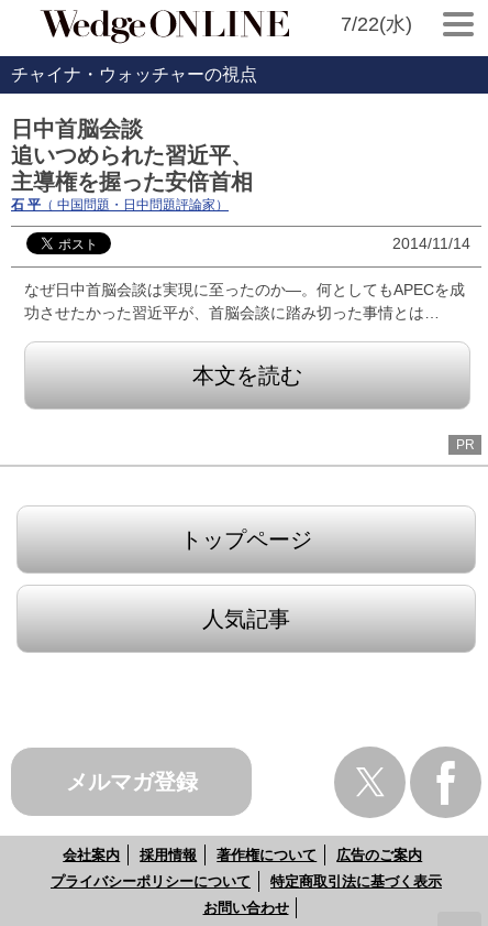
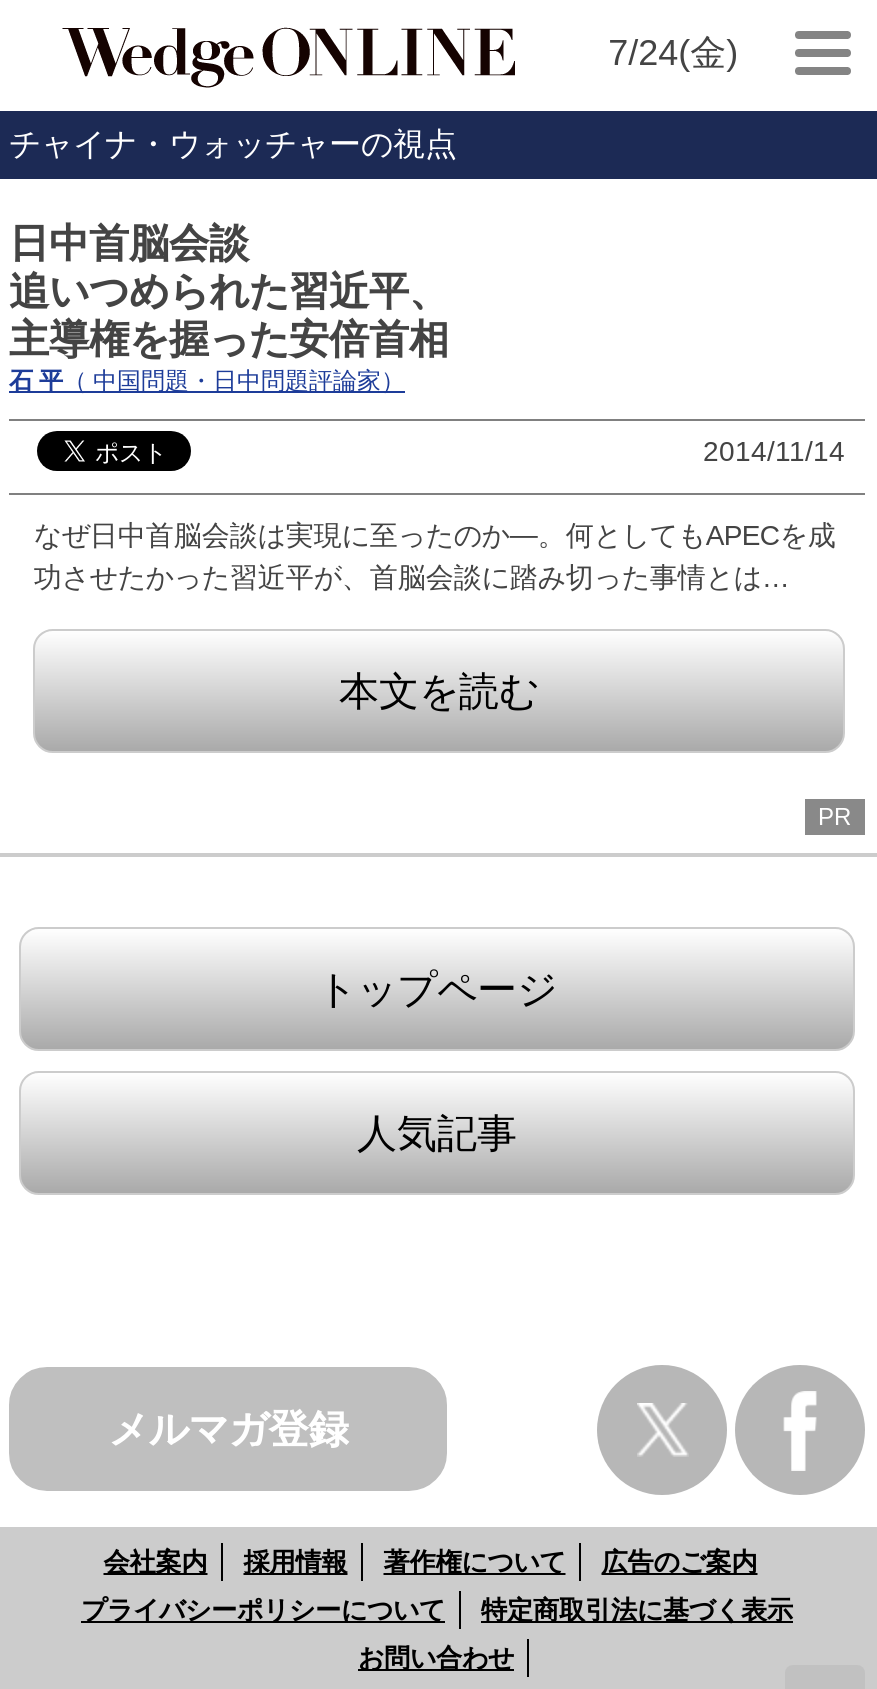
[340,13,412,35] 7/22(水) -> [608,33,738,73] 7/24(金)

